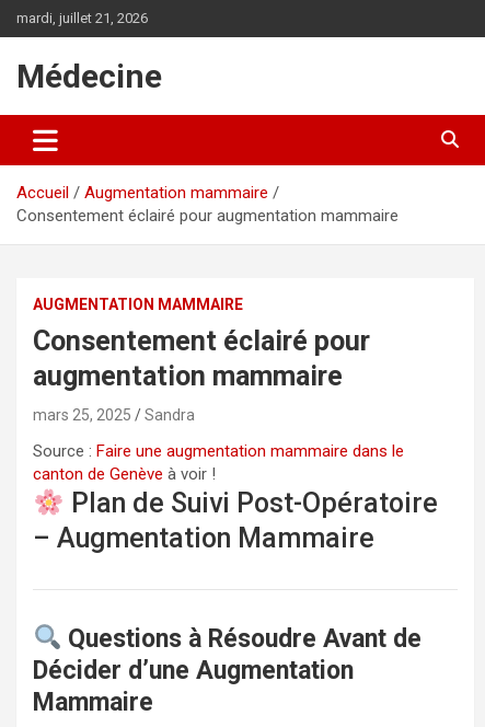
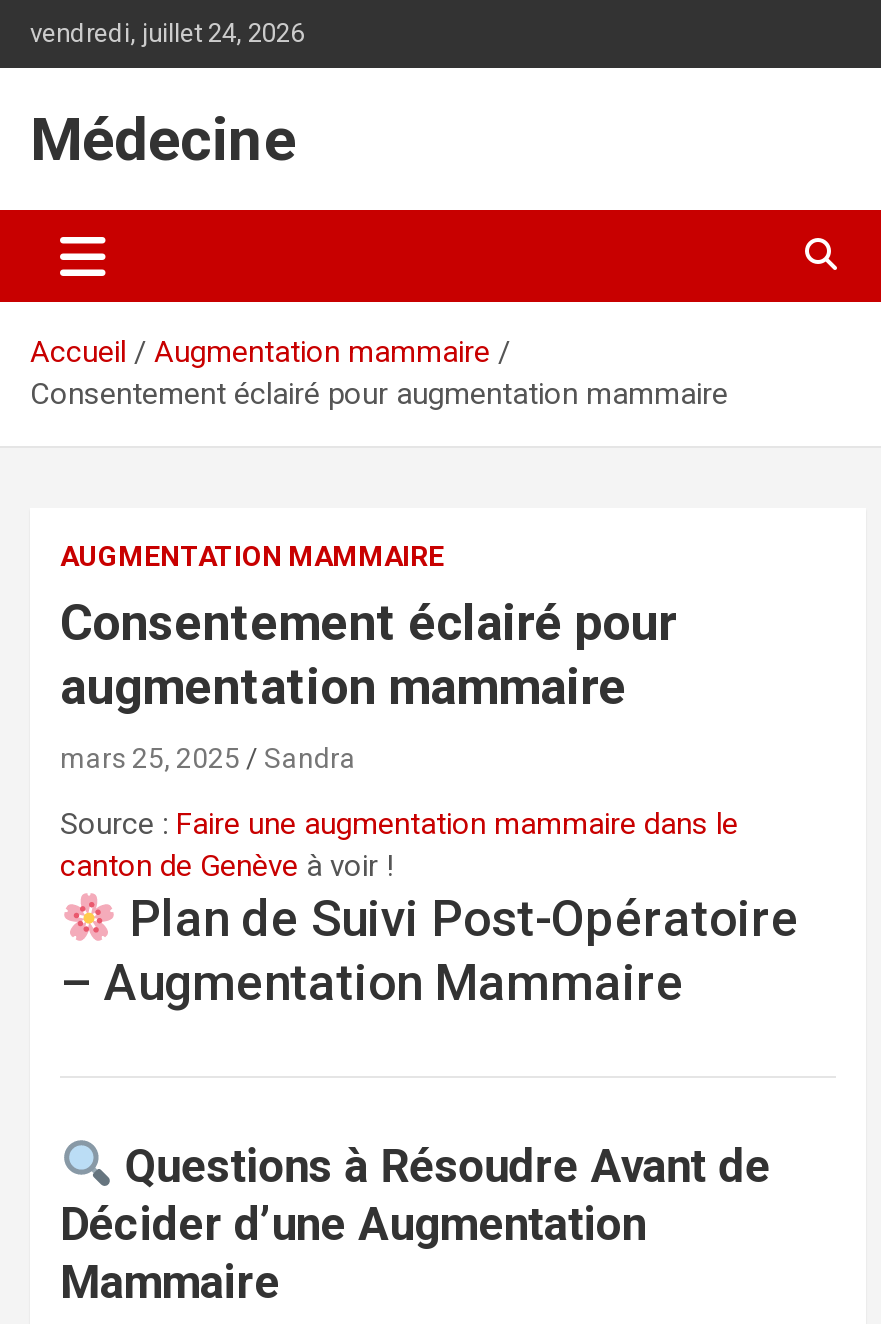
[16,10,148,26] mardi, juillet 21, 2026 -> [30,18,304,48] vendredi, juillet 24, 2026

